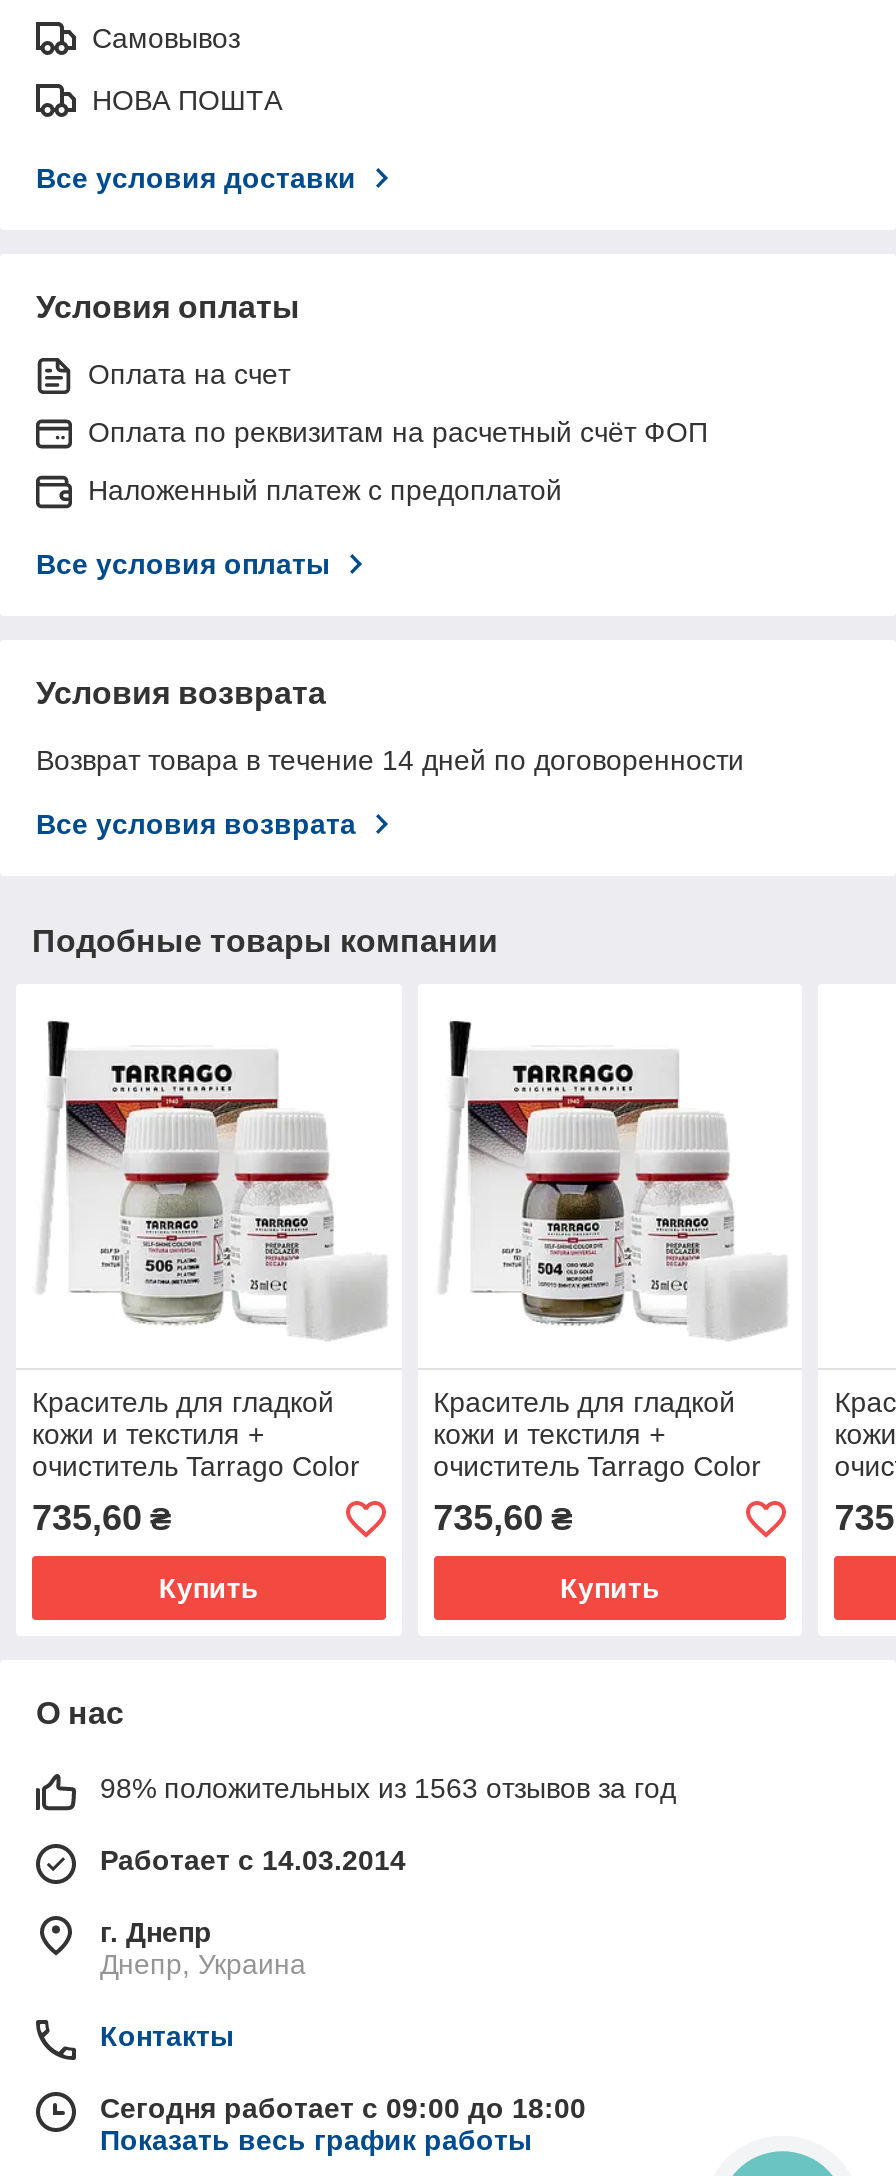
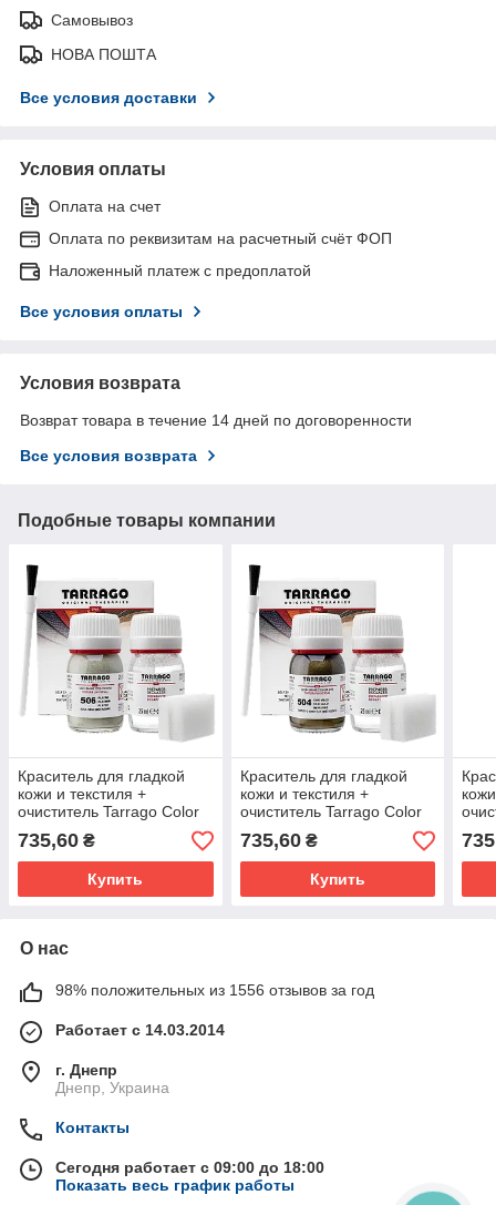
[100,1773,676,1805] 98% положительных из 1563 отзывов за год -> [55,982,374,999] 98% положительных из 1556 отзывов за год

